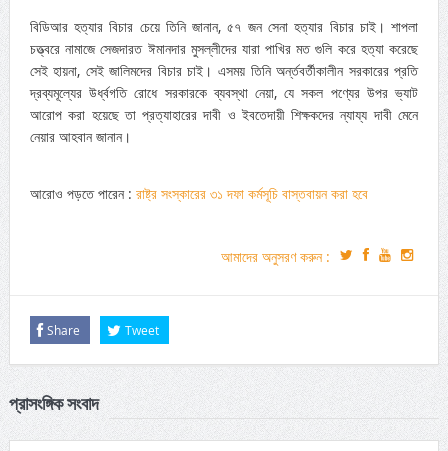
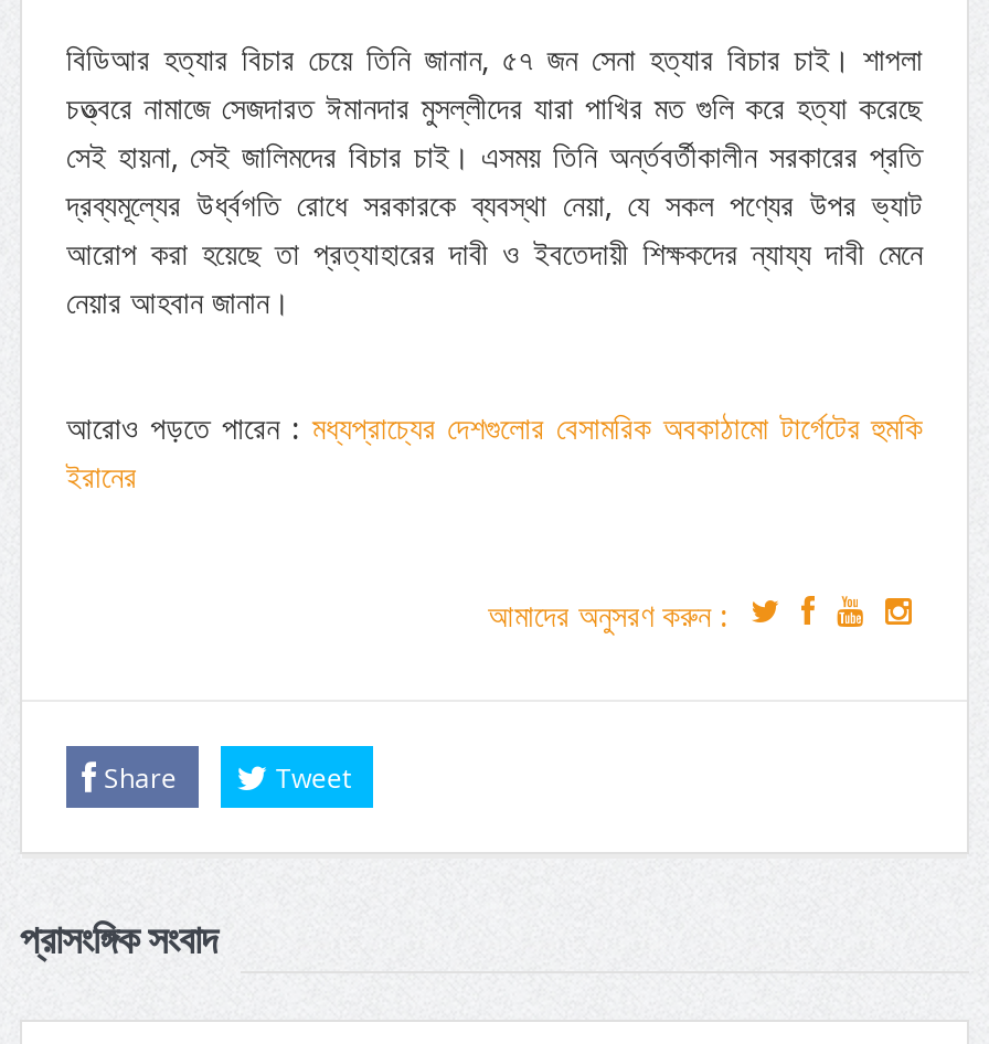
[30,184,368,203] আরোও পড়তে পারেন : রাষ্ট্র সংস্কারের ৩১ দফা কর্মসূচি বাস্তবায়ন করা হবে -> [66,406,923,497] আরোও পড়তে পারেন : মধ্যপ্রাচ্যের দেশগুলোর বেসামরিক অবকাঠামো টার্গেটের হুমকি | ইরানের

